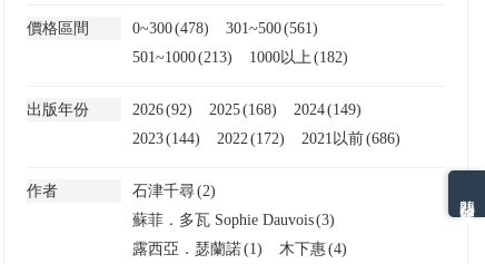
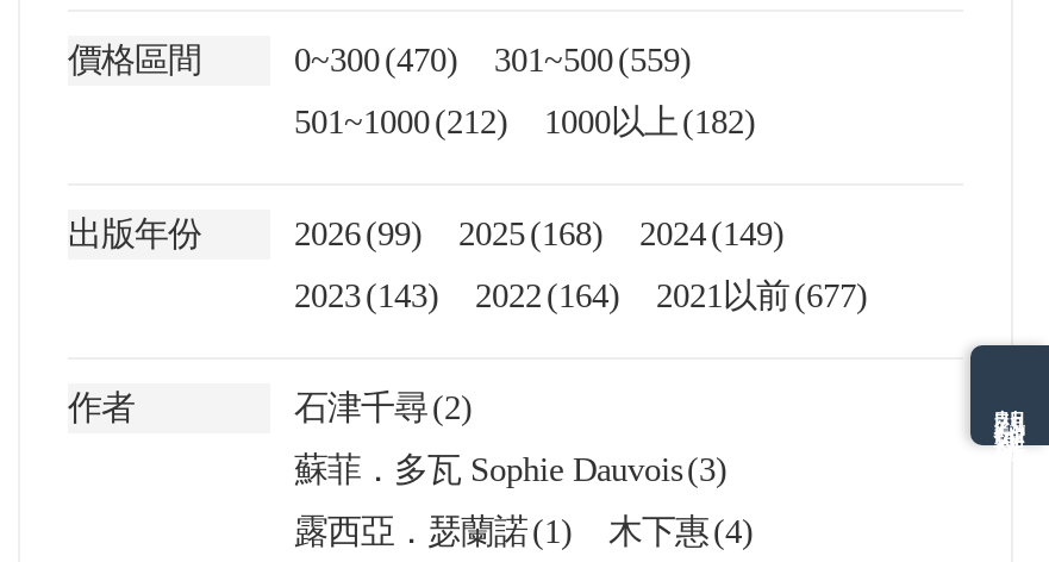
[132,19,209,37] 0~300 (478) -> [294,40,458,79] 0~300 (470)
[226,19,318,37] 301~500 (561) -> [494,40,692,79] 301~500 (559)
[132,48,348,66] 501~1000 (213) 1000以上 (182) -> [294,102,756,140] 501~1000 (212) 1000以上 (182)
[132,100,362,118] 2026 (92) 2025 (168) 2024 (149) -> [294,214,785,252] 2026 (99) 2025 (168) 2024 (149)
[132,129,200,147] 2023 (144) -> [294,276,439,314] 2023 (143)
[217,129,285,147] 2022 (172) -> [475,276,620,314] 2022 (164)
[301,129,400,147] 2021以前 (686) -> [656,276,868,314] 2021以前 (677)

